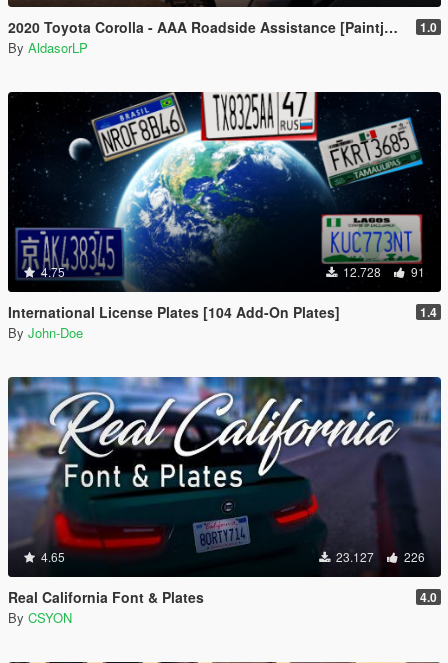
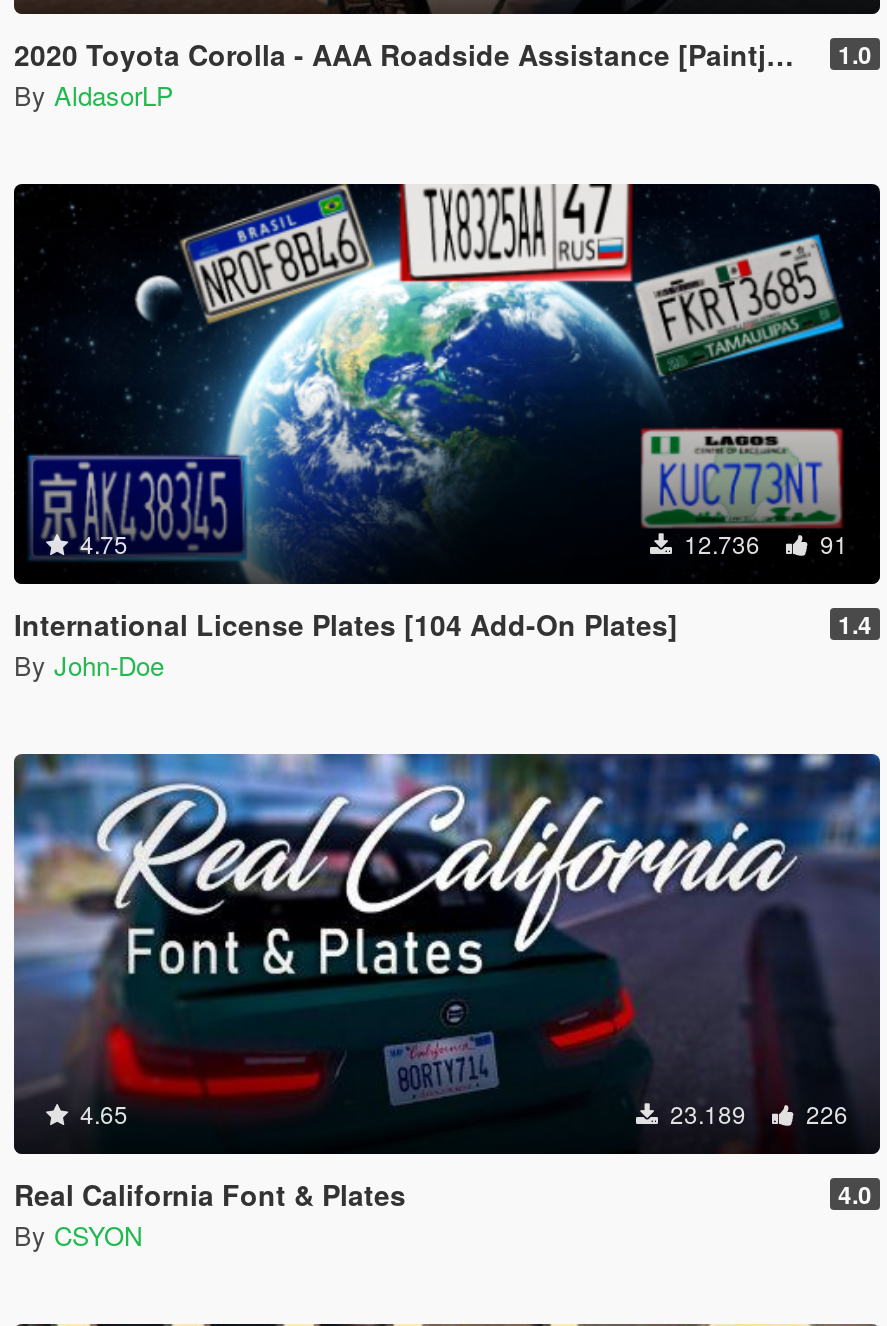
[340,263,425,280] 12.728 91 -> [678,526,848,560] 12.736 91
[333,548,425,565] 23.127 226 -> [664,1096,848,1130] 23.189 226

